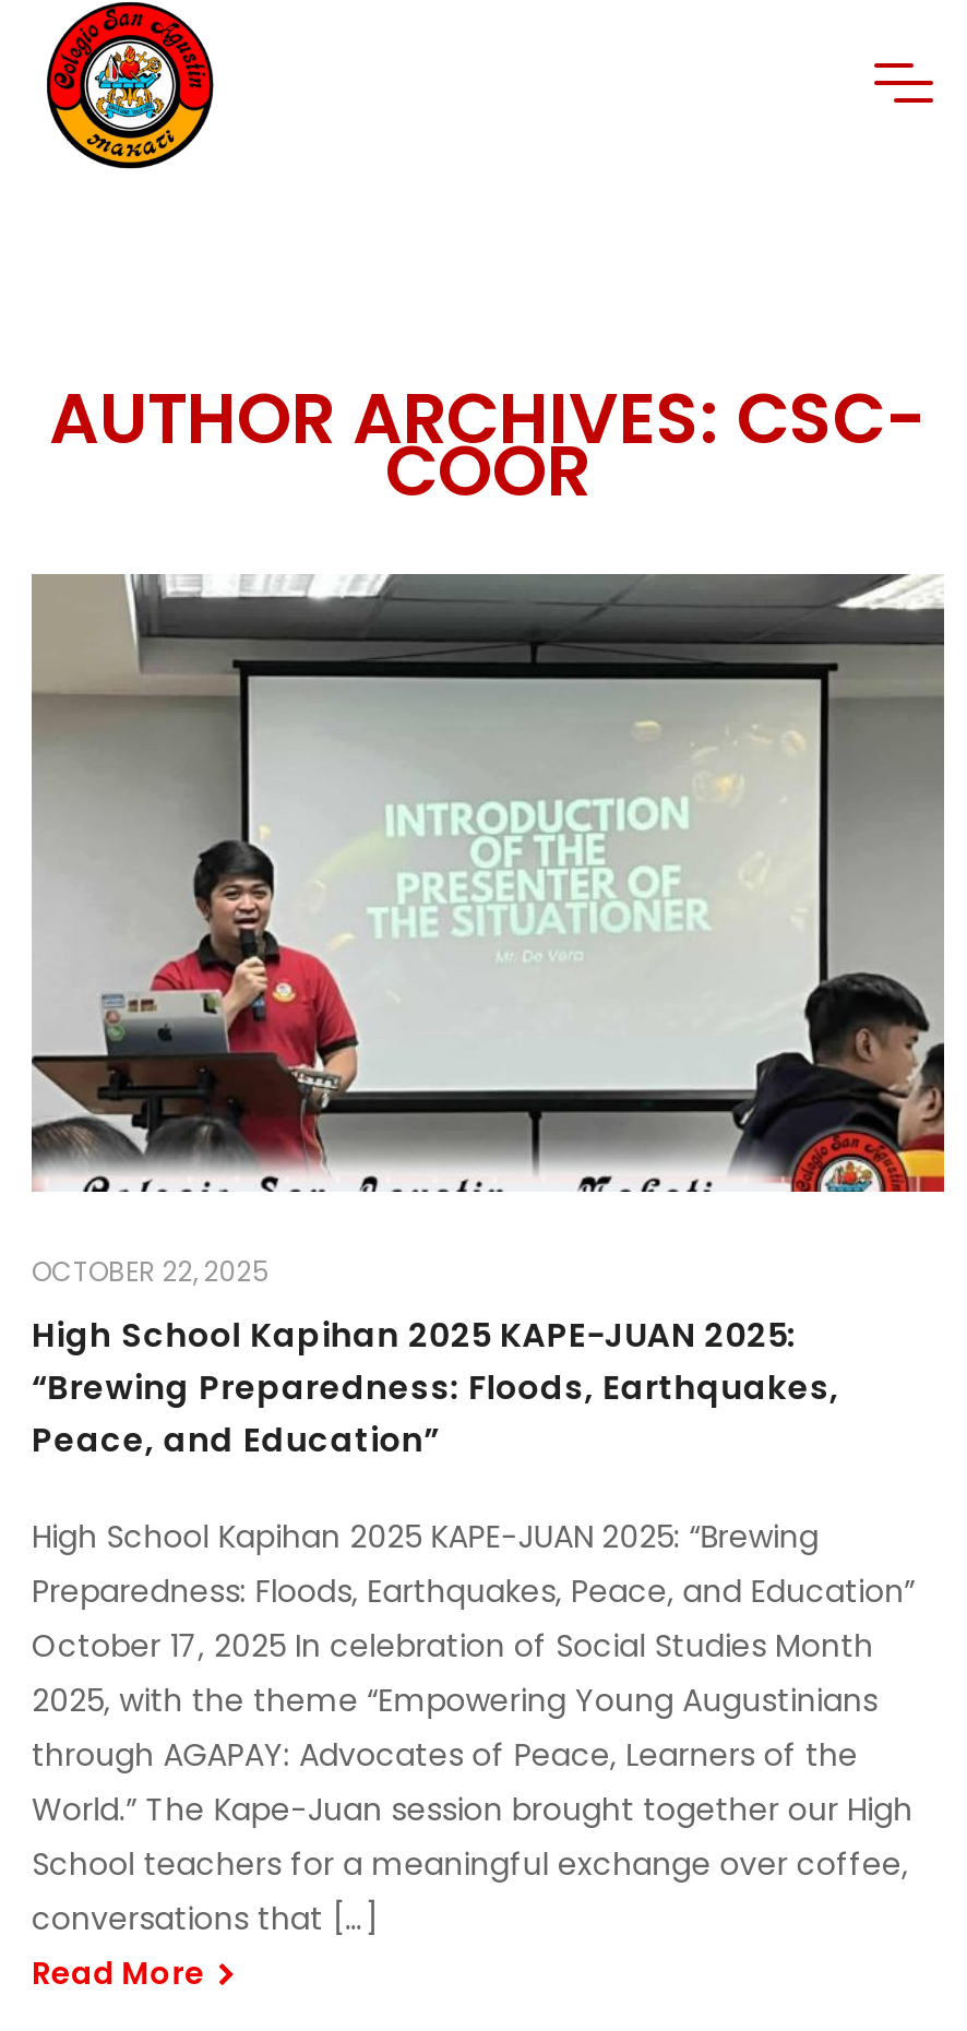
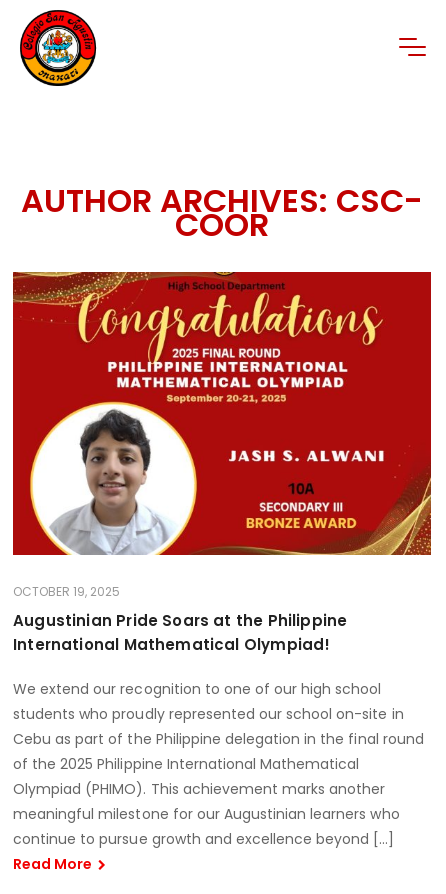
[29,572,946,1290] [image] | OCTOBER 22, 2025 -> [12,271,432,600] [image] | OCTOBER 19, 2025
[32,1311,839,1462] High School Kapihan 2025 KAPE-JUAN 2025: | “Brewing Preparedness: Floods, Earthquakes, | Peace, and Education” -> [13,610,347,655] Augustinian Pride Soars at the Philippine | International Mathematical Olympiad!
[32,1514,915,1940] High School Kapihan 2025 KAPE-JUAN 2025: “Brewing | Preparedness: Floods, Earthquakes, Peace, and Education” | October 17, 2025 In celebration of Social Studies Month | 2025, with the theme “Empowering Young Augustinians | through AGAPAY: Advocates of Peace, Learners of the | World.” The Kape-Juan session brought together our High | School teachers for a meaningful exchange over coffee, | conversations that […] -> [13,679,424,849] We extend our recognition to one of our high school | students who proudly represented our school on-site in | Cebu as part of the Philippine delegation in the final round | of the 2025 Philippine International Mathematical | Olympiad (PHIMO). This achievement marks another | meaningful milestone for our Augustinian learners who | continue to pursue growth and excellence beyond […]

